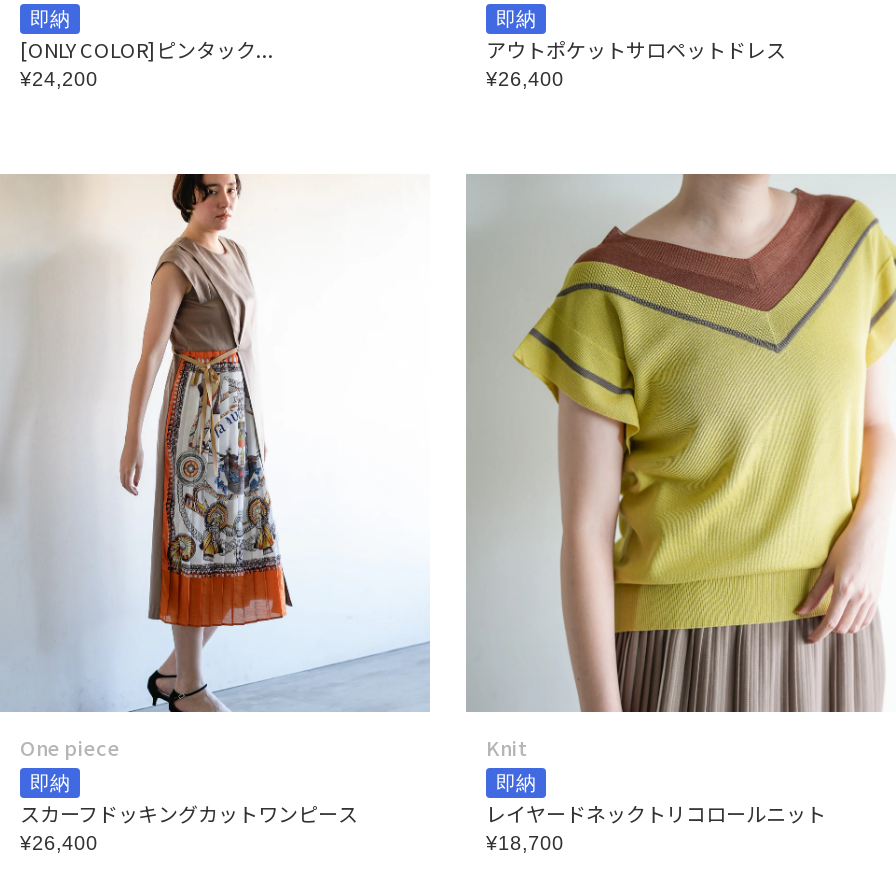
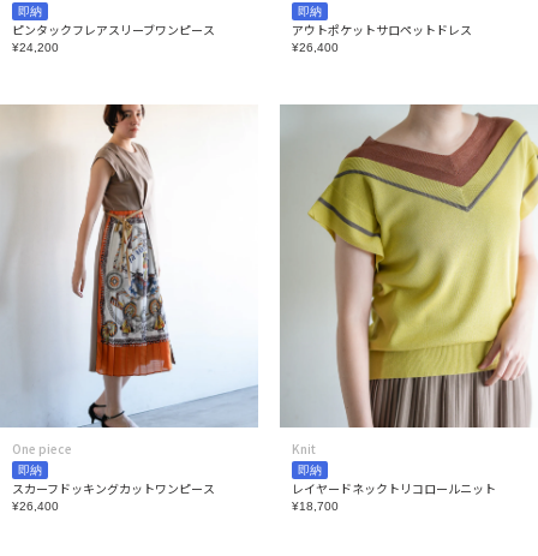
[20,34,274,64] [ONLY COLOR]ピンタック... -> [12,20,215,38] ピンタックフレアスリーブワンピース

